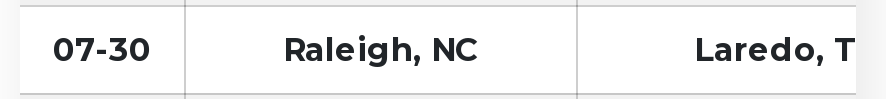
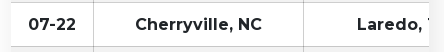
[53,31,479,69] 07-30 | Raleigh, NC -> [28,15,262,34] 07-22 | Cherryville, NC

